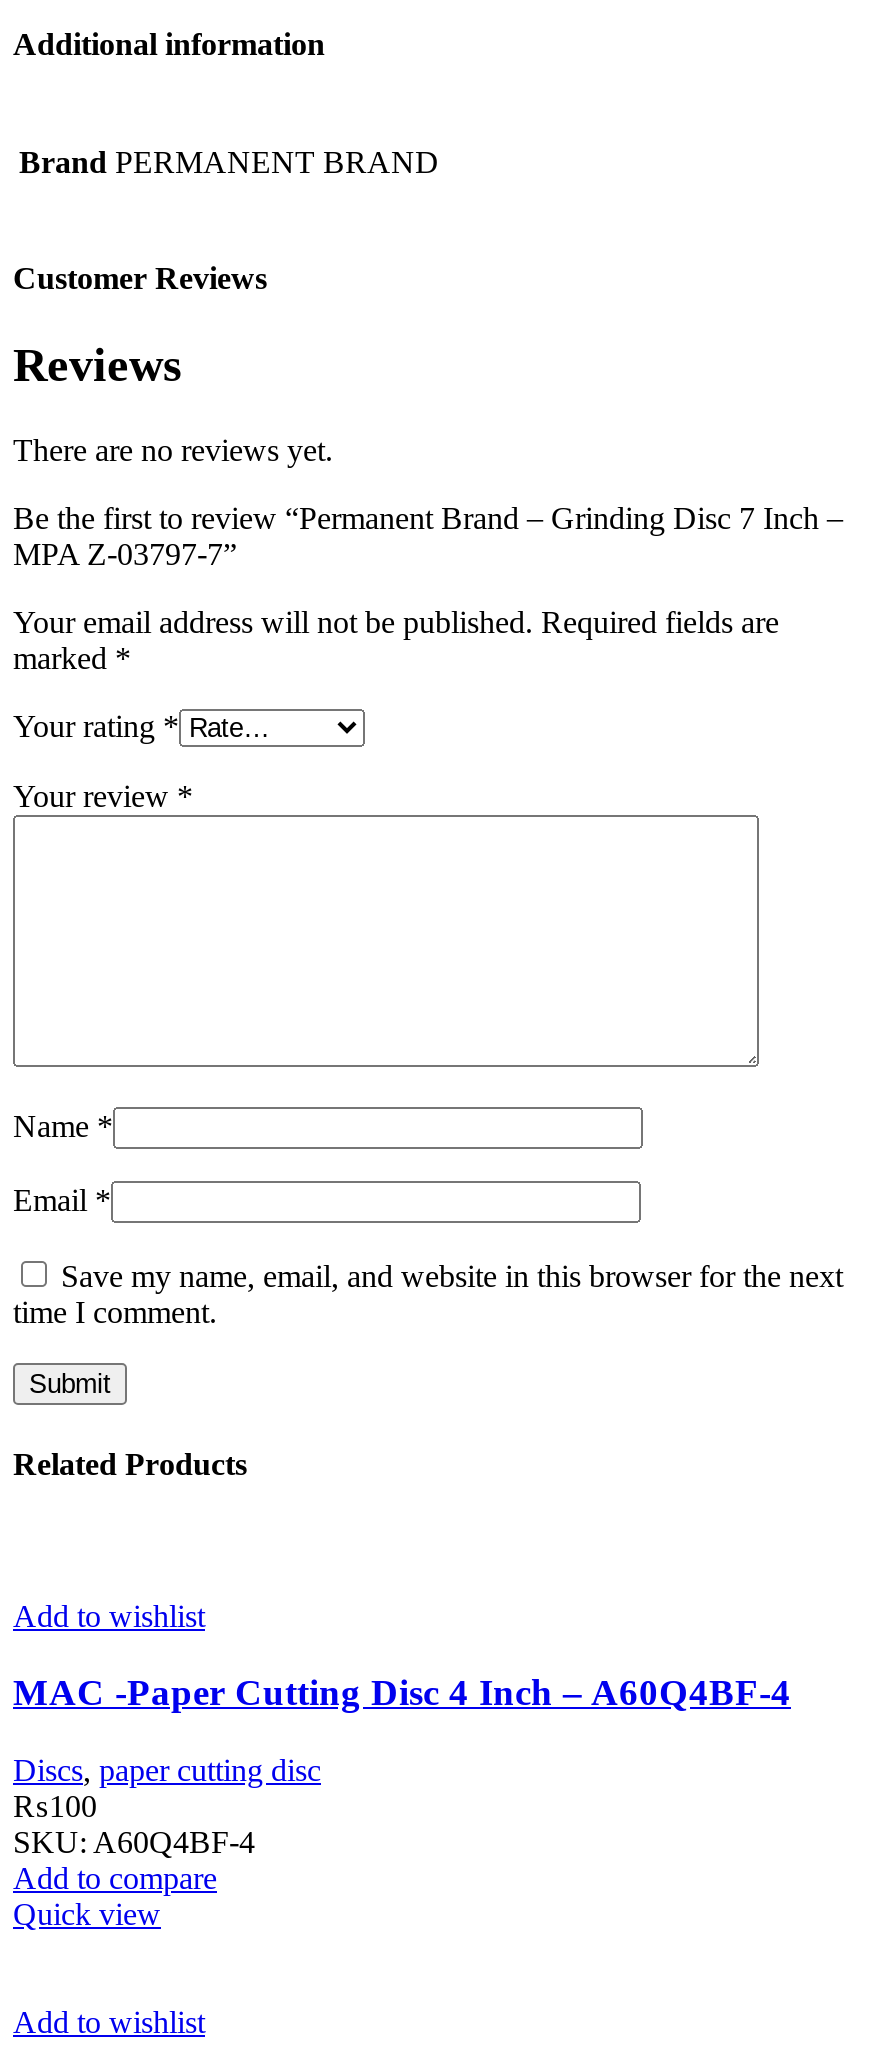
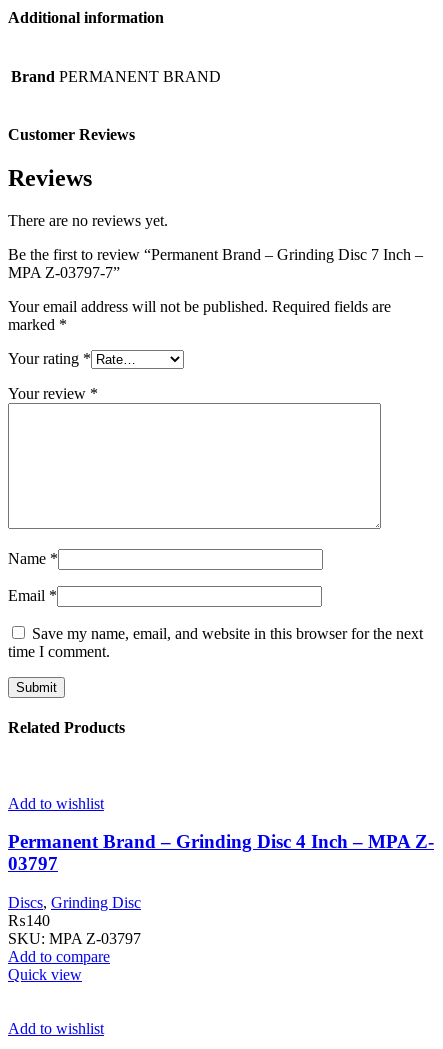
[13,1672,791,1714] MAC -Paper Cutting Disc 4 Inch – A60Q4BF-4 -> [8,831,434,874] Permanent Brand – Grinding Disc 4 Inch – MPA Z- | 03797
[13,1753,321,1859] Discs, paper cutting disc | ₨100 | SKU: A60Q4BF-4 -> [8,894,141,947] Discs, Grinding Disc | ₨140 | SKU: MPA Z-03797

